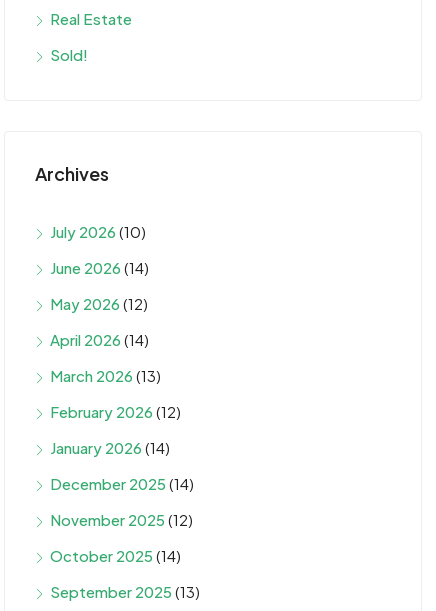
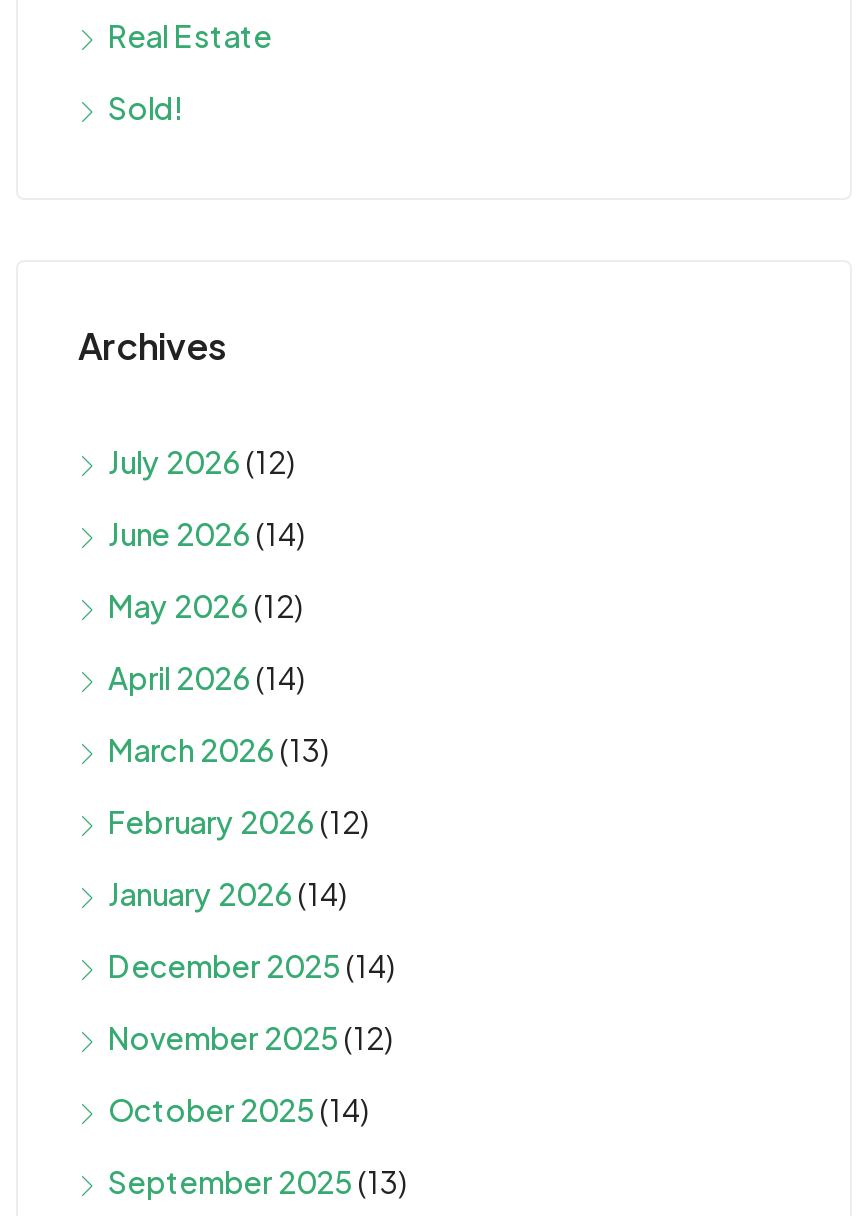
[50,222,146,241] July 2026 (10) -> [108,442,296,480] July 2026 (12)

